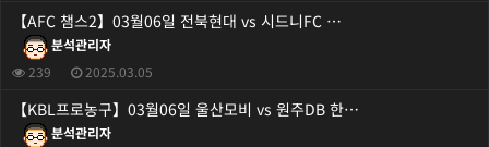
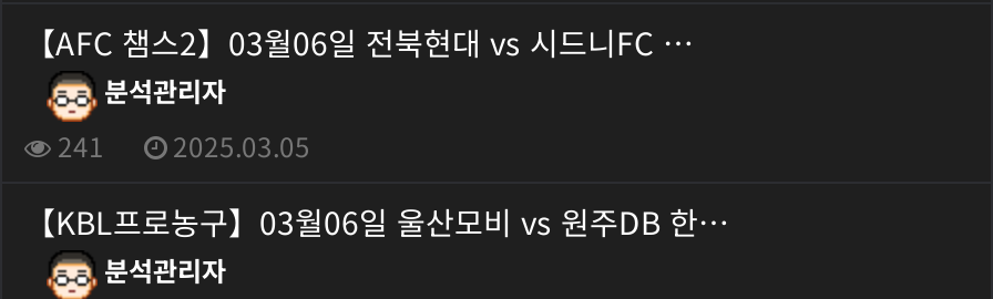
[25,62,153,80] 239 2025.03.05 -> [51,125,310,163] 241 2025.03.05

